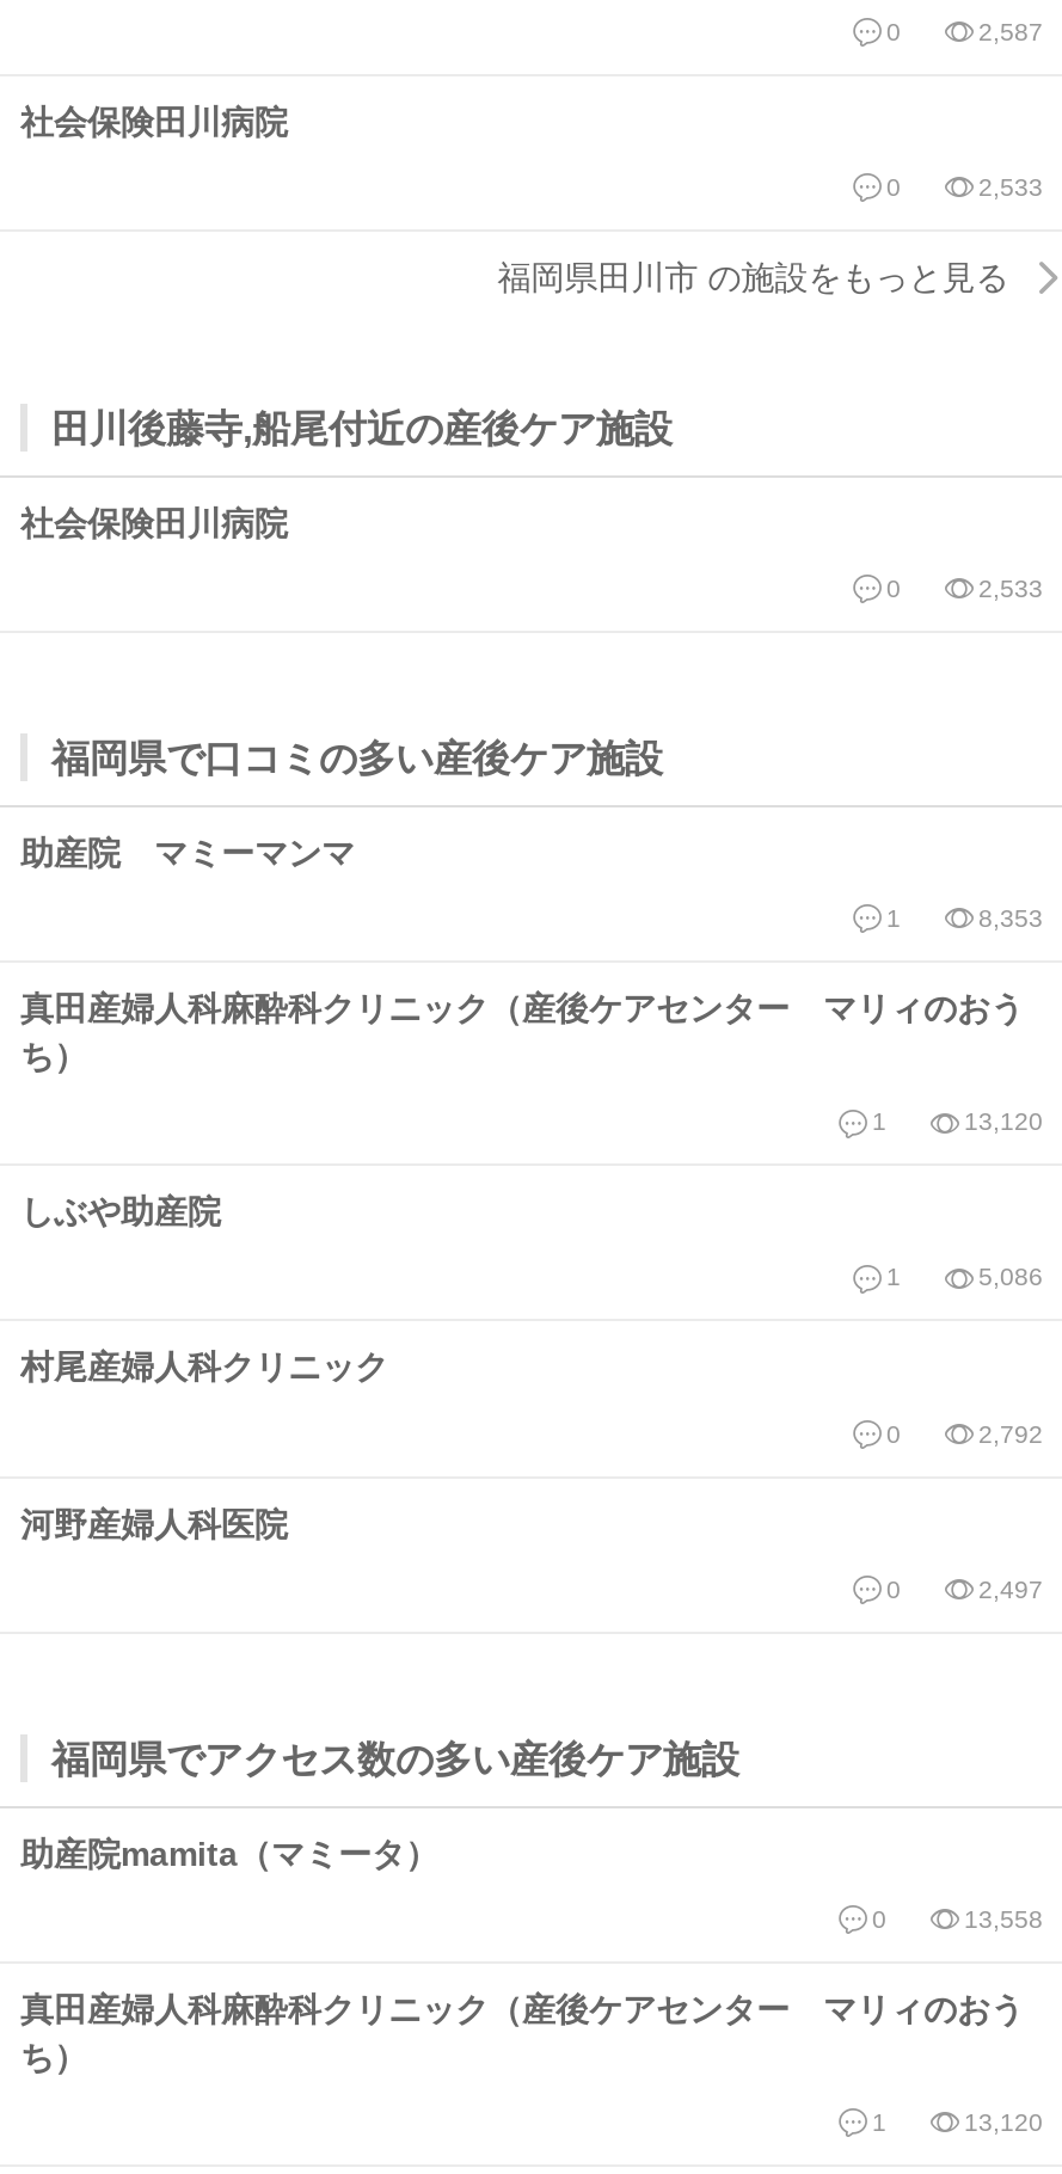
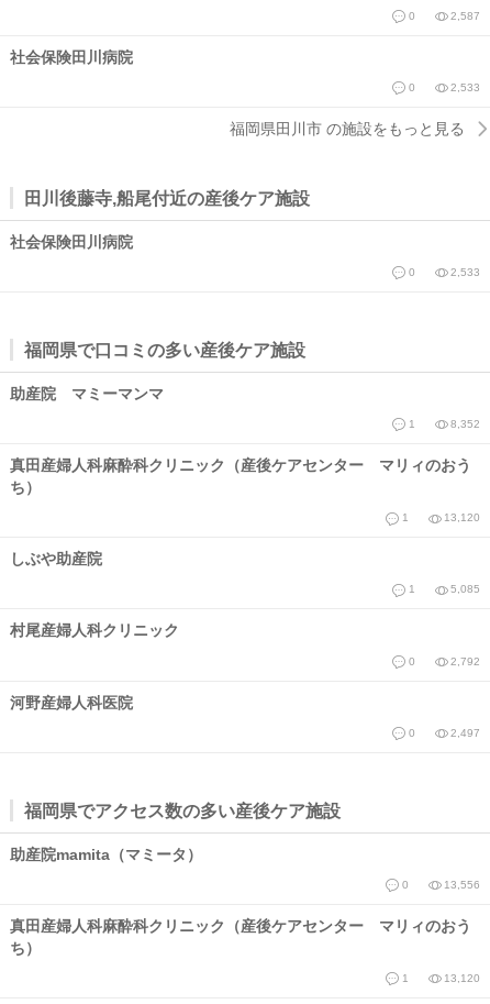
[978,906,1043,932] 8,353 -> [450,418,480,430] 8,352
[978,1265,1043,1291] 5,086 -> [450,583,480,595] 5,085
[964,1906,1043,1932] 13,558 -> [444,879,480,891] 13,556

